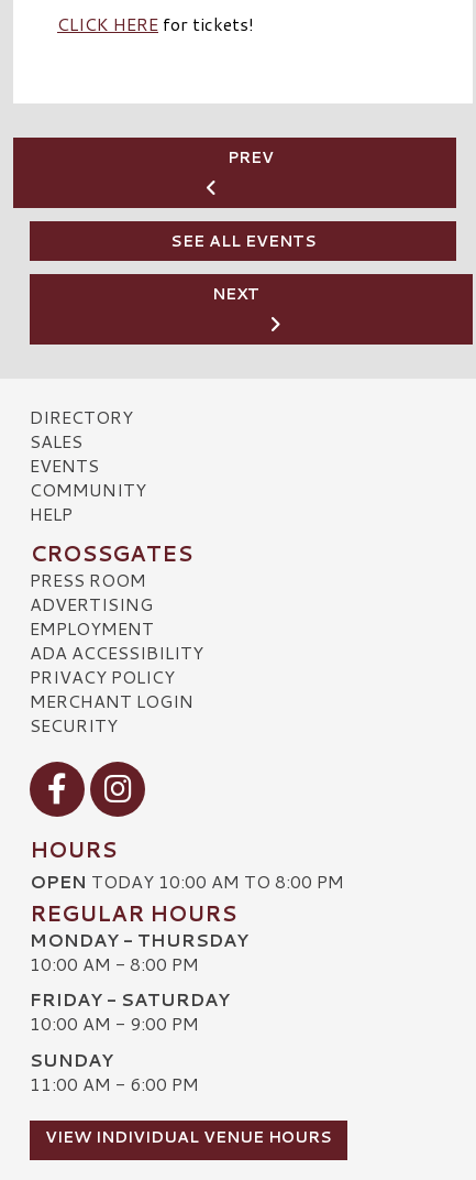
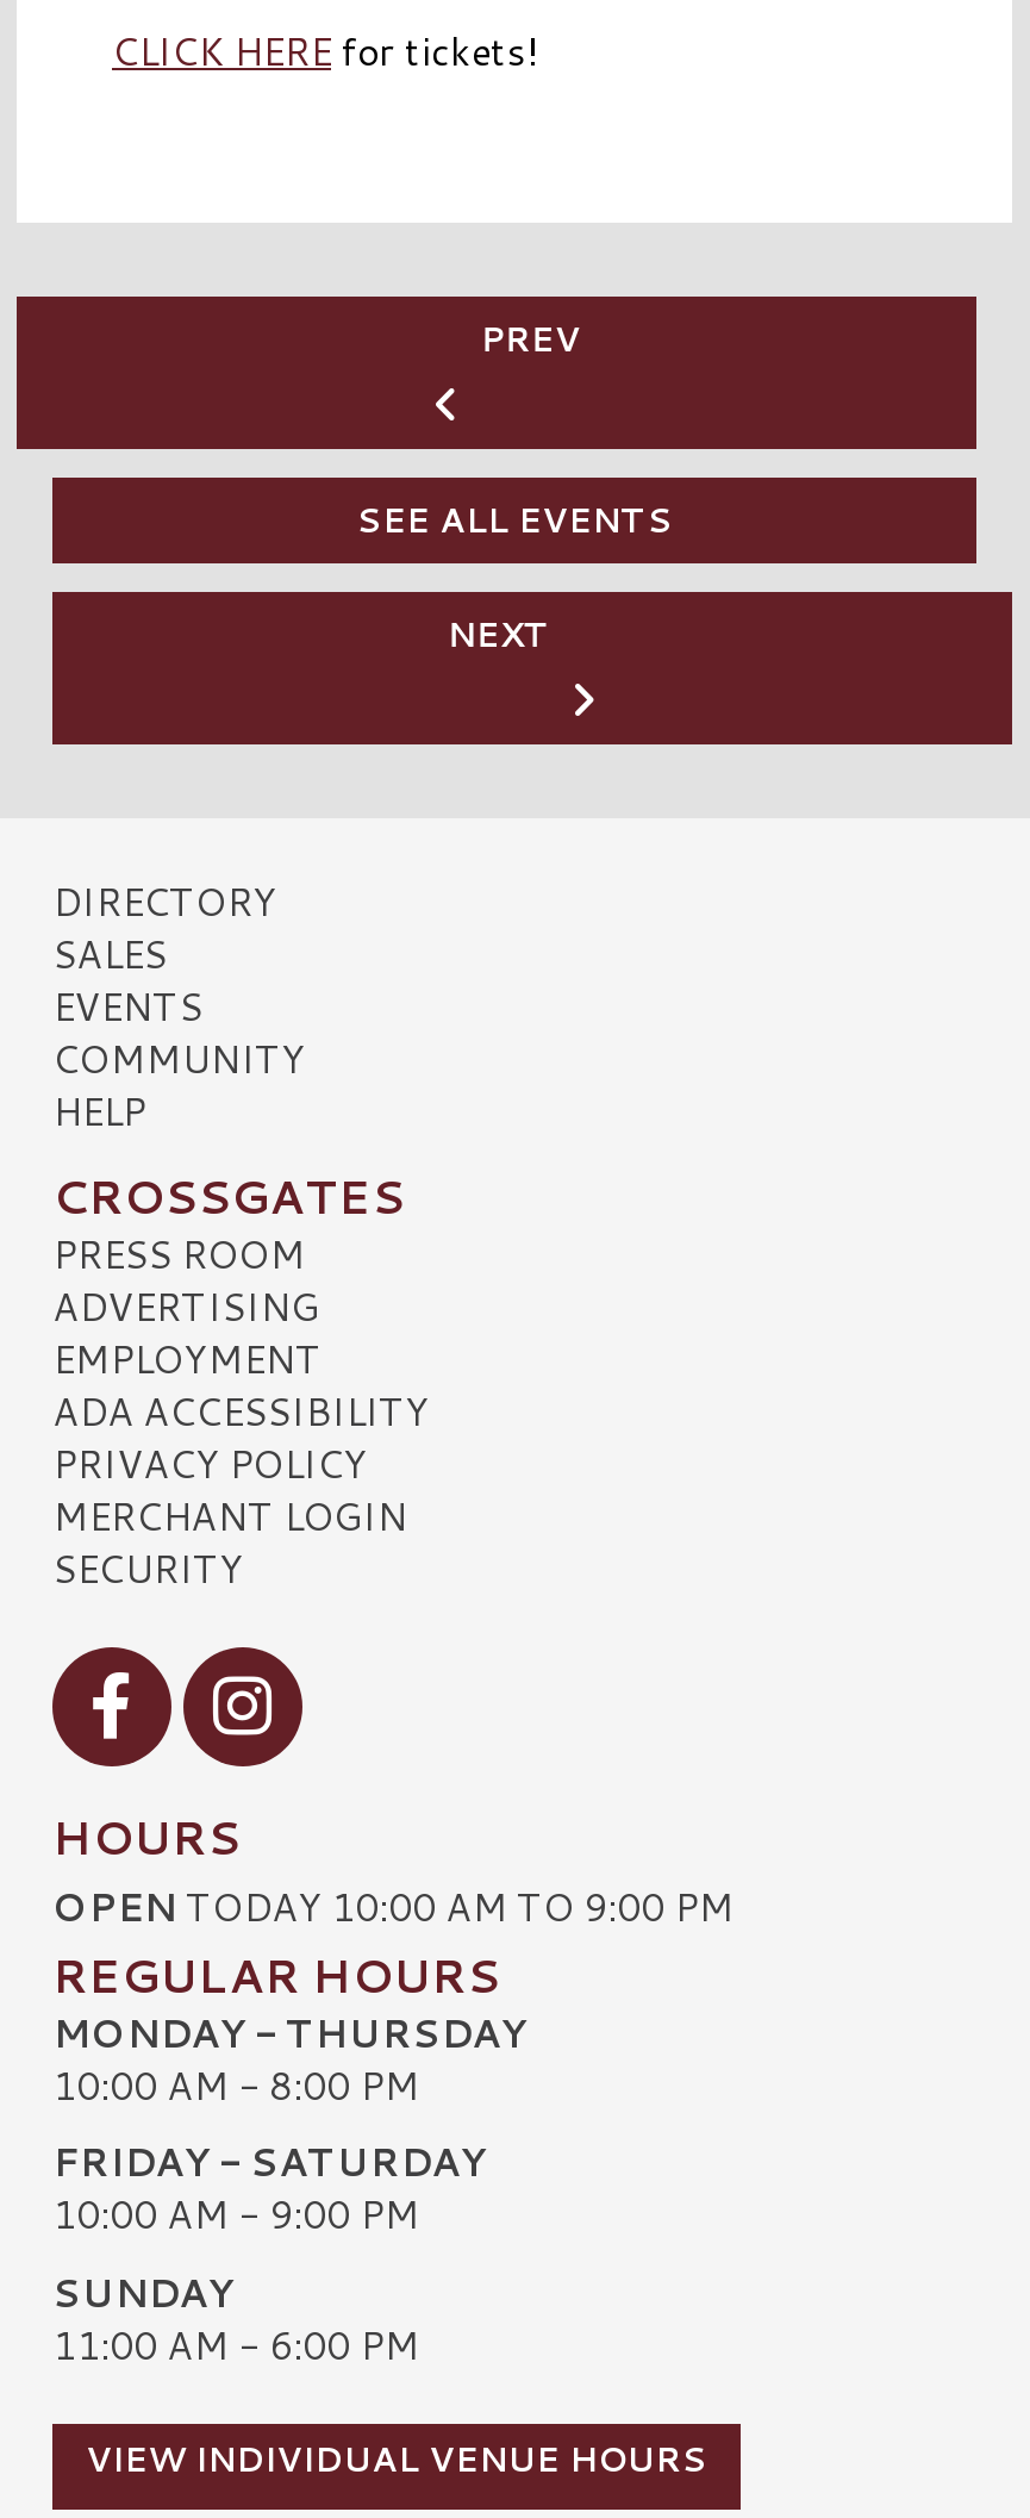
[30,868,344,894] OPEN TODAY 10:00 AM TO 8:00 PM -> [52,1878,734,1933] OPEN TODAY 10:00 AM TO 9:00 PM

